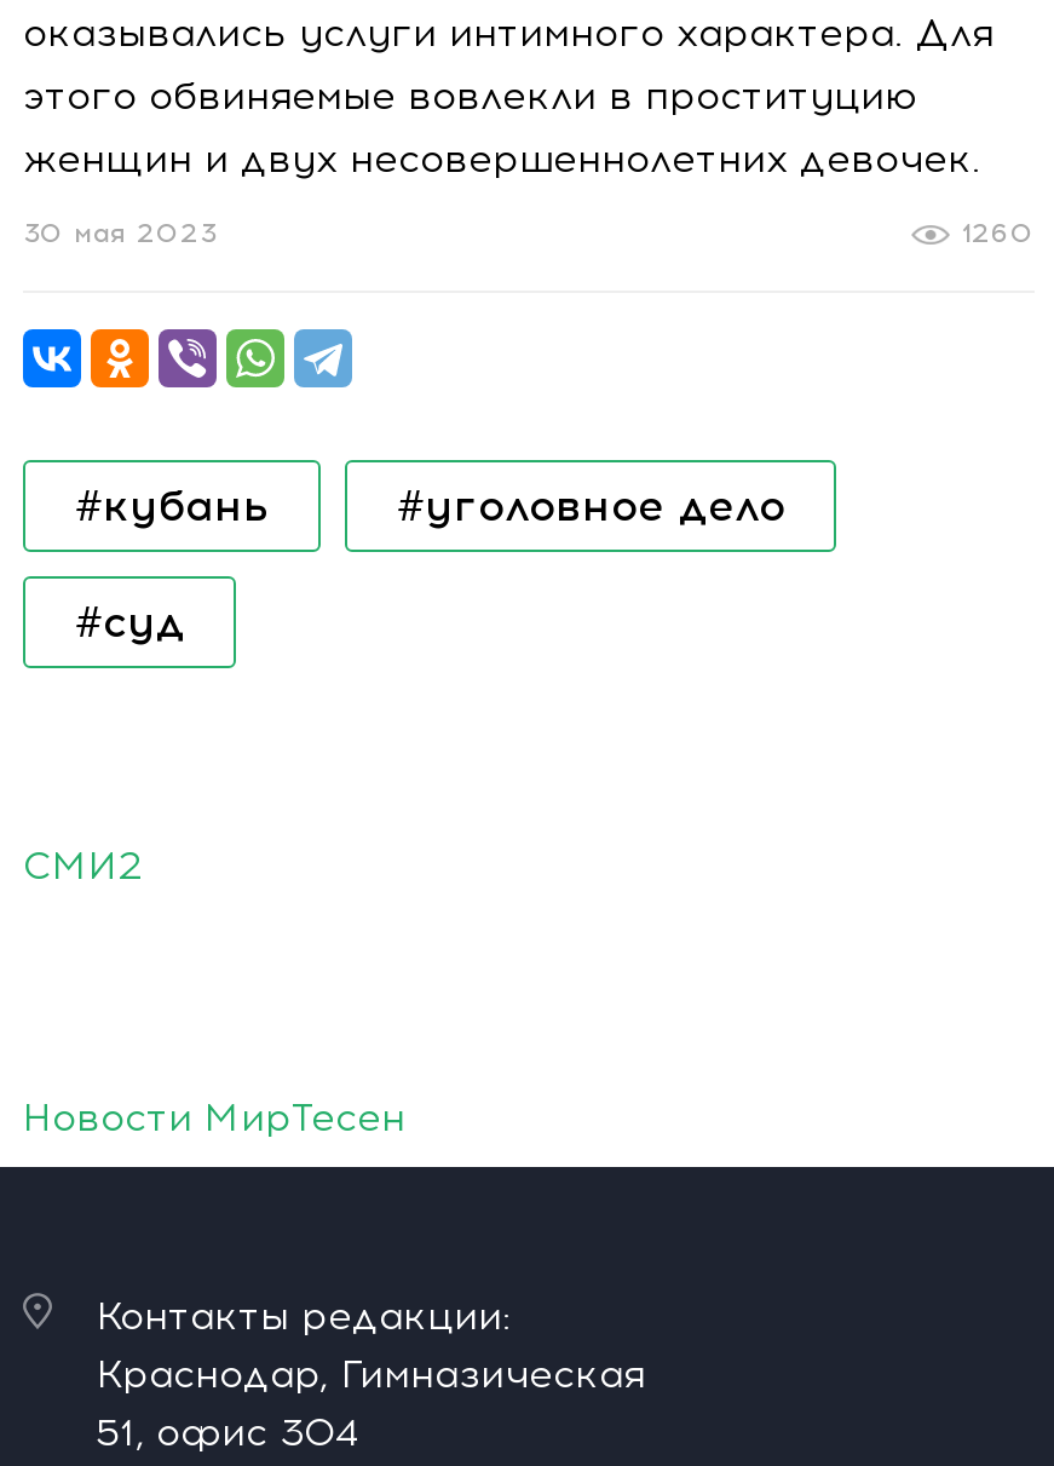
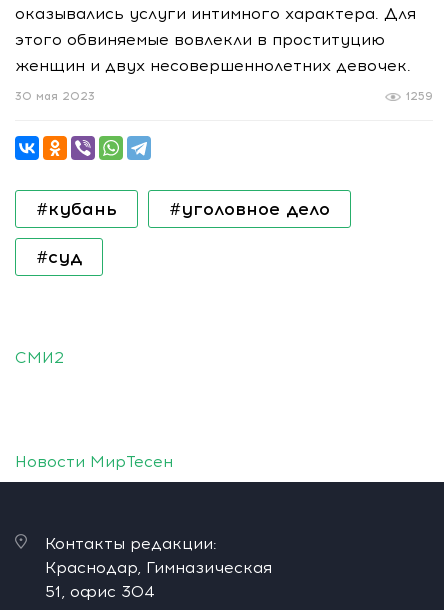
[962,218,1035,249] 1260 -> [406,90,433,103] 1259

